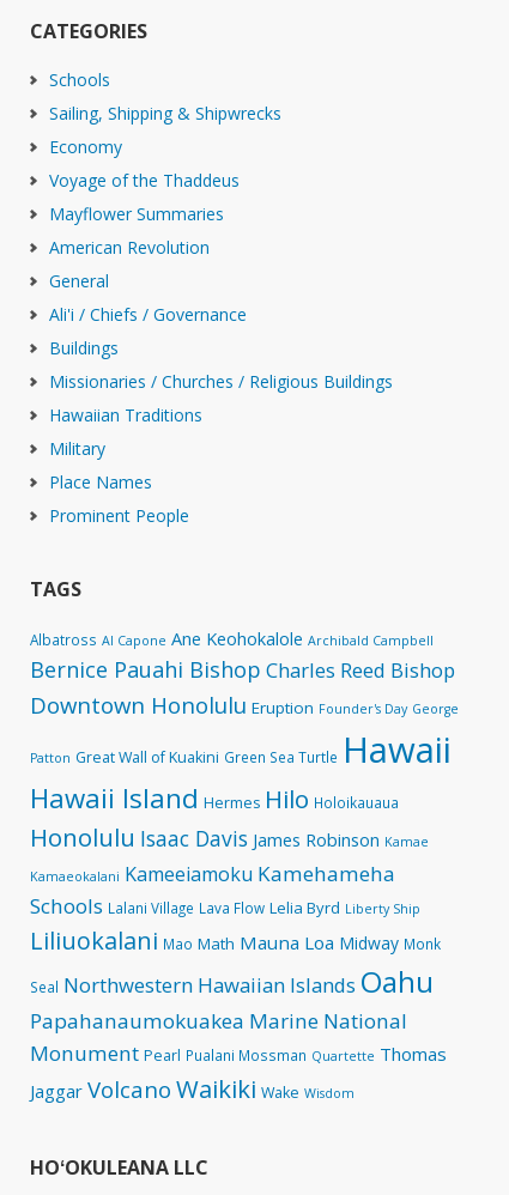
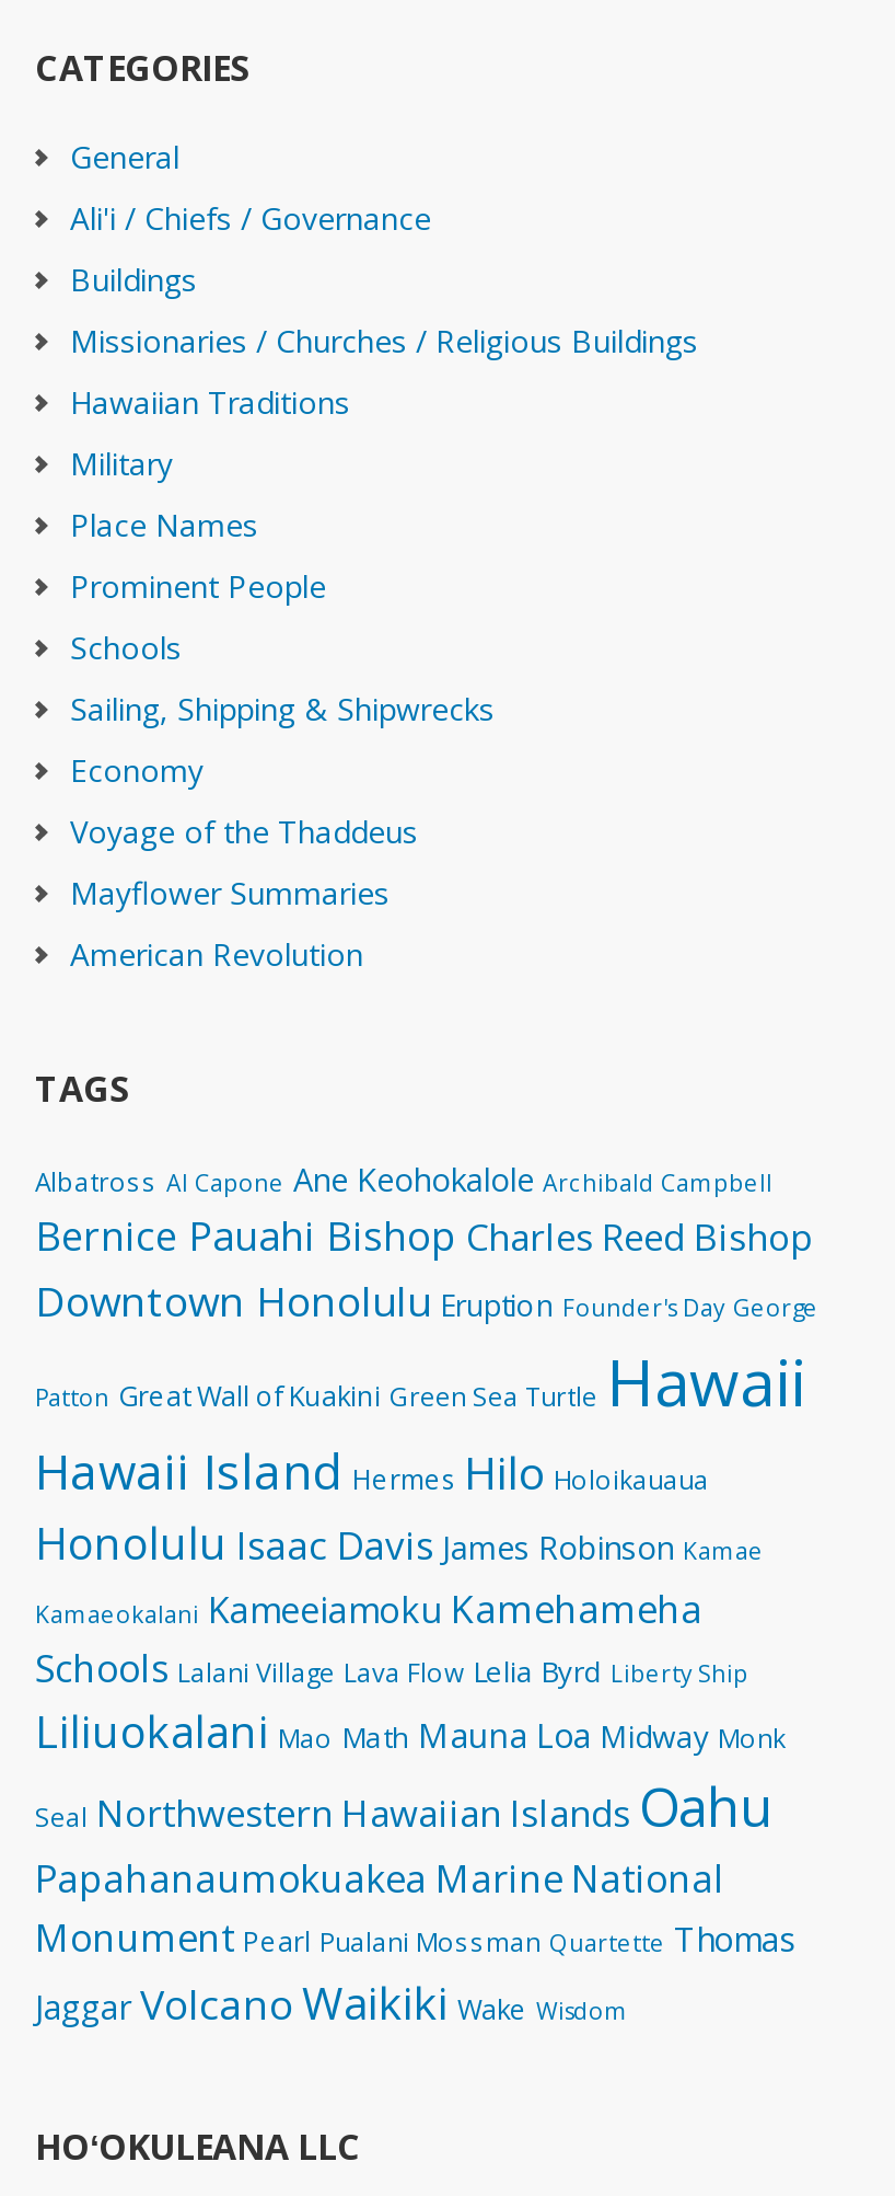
moved [49,68,281,259] -> [70,627,495,975]: Schools | Sailing, Shipping & Shipwrecks | Economy | Voyage of the Thaddeus | Mayflower Summaries | American Revolution
moved [49,270,393,527] -> [70,136,698,607]: General | Ali'i / Chiefs / Governance | Buildings | Missionaries / Churches / Religious Buildings | Hawaiian Traditions | Military | Place Names | Prominent People

